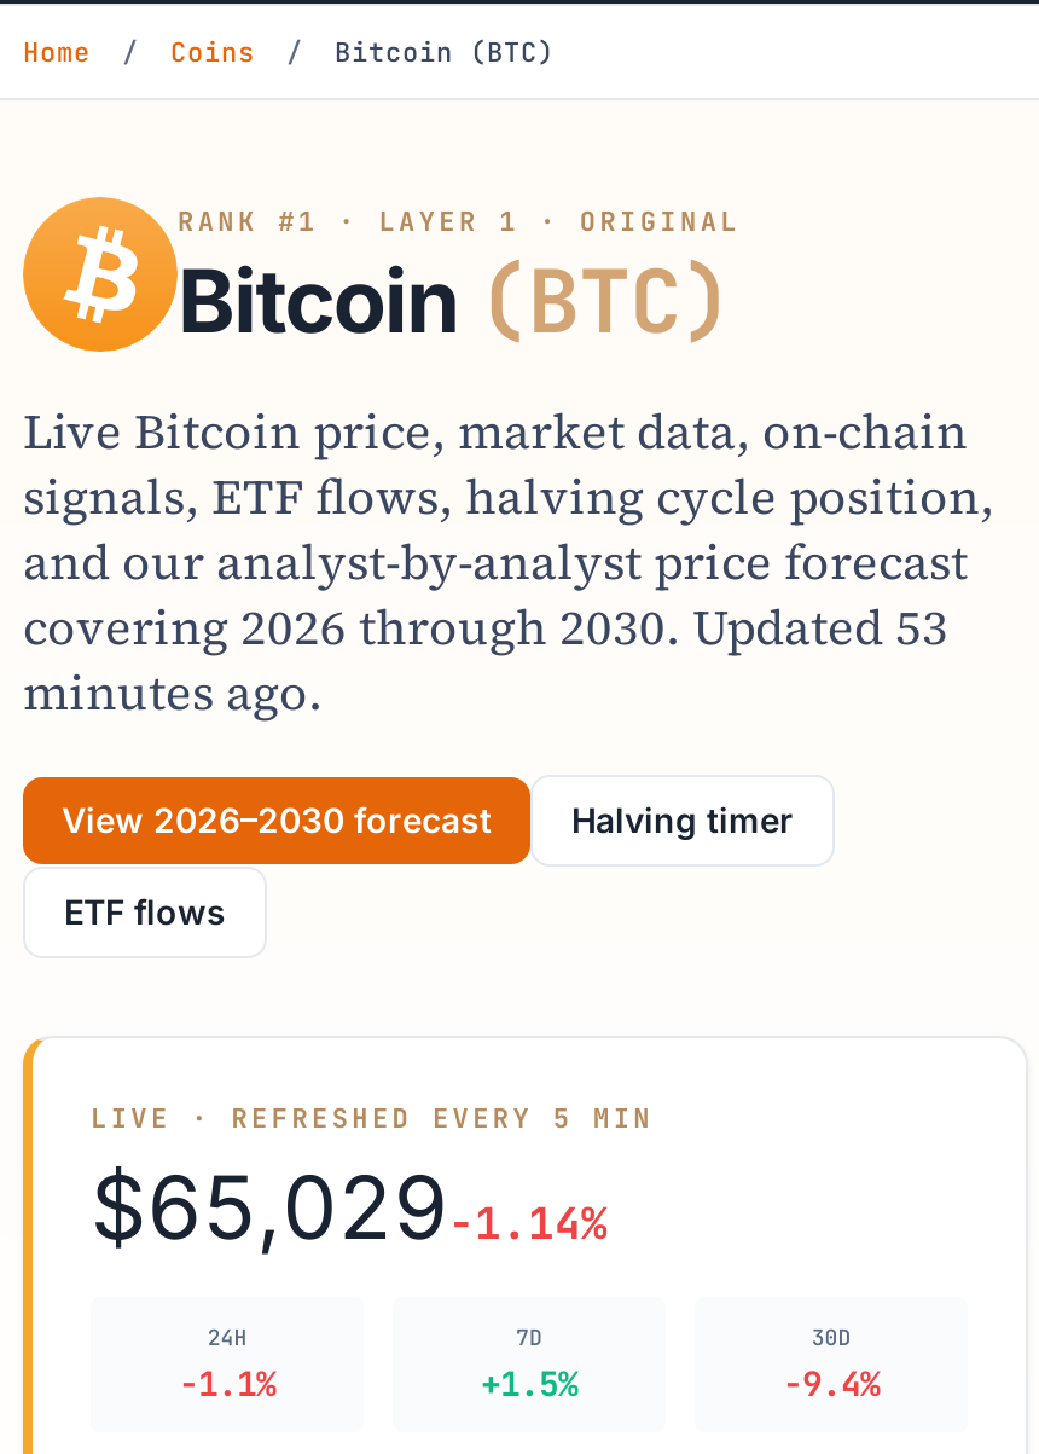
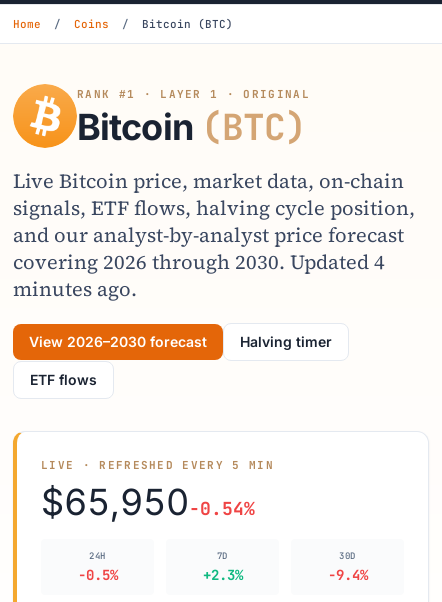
[23,593,948,661] covering 2026 through 2030. Updated 53 -> [13,248,385,276] covering 2026 through 2030. Updated 4
[91,1154,608,1261] $65,029-1.14% -> [41,480,255,524] $65,950-0.54%
[179,1362,275,1406] -1.1% -> [77,566,117,584] -0.5%
[481,1362,577,1406] +1.5% -> [202,566,242,584] +2.3%

